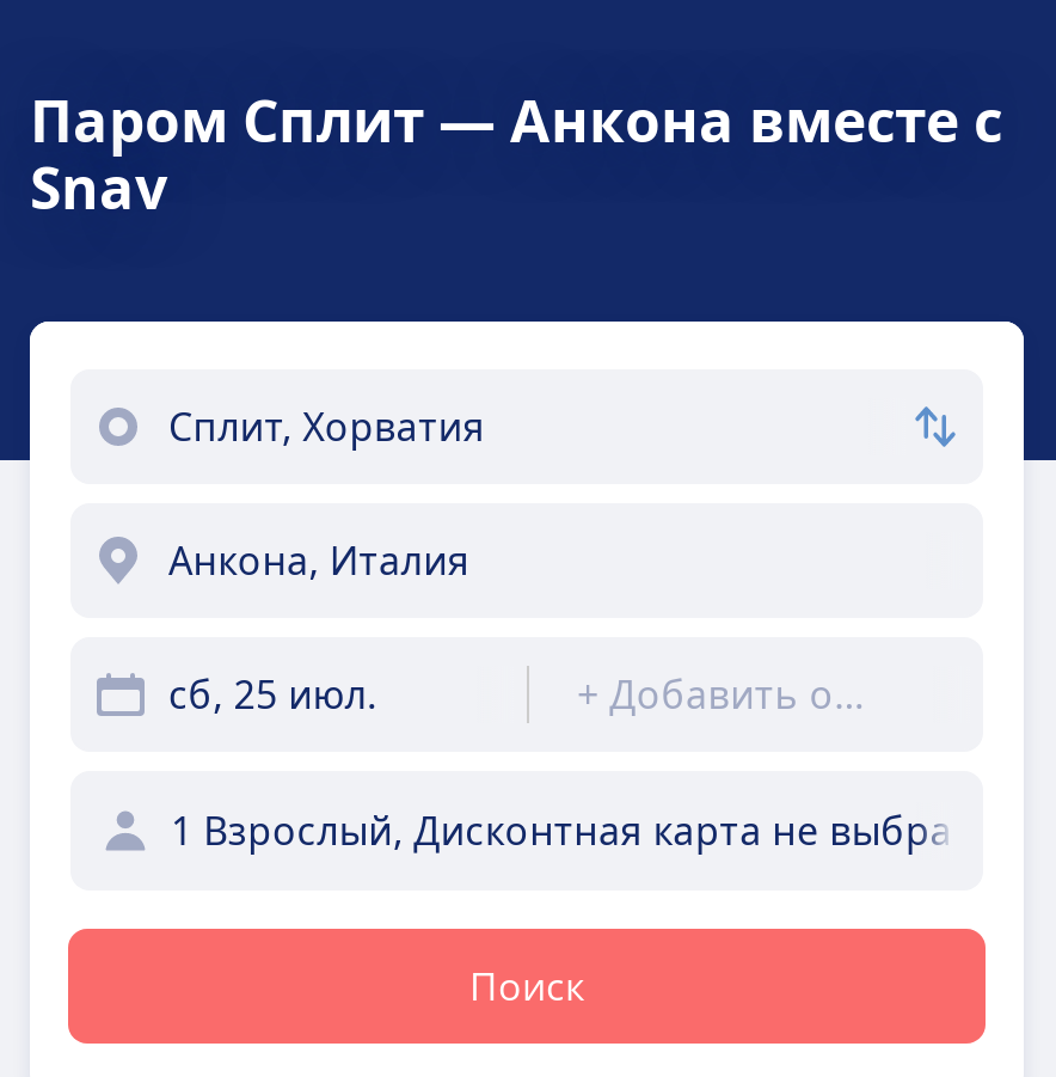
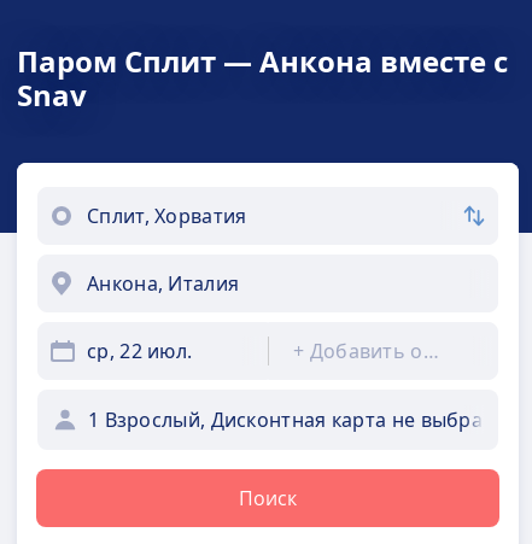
[168,668,377,721] сб, 25 июл. -> [87,338,192,364] ср, 22 июл.

